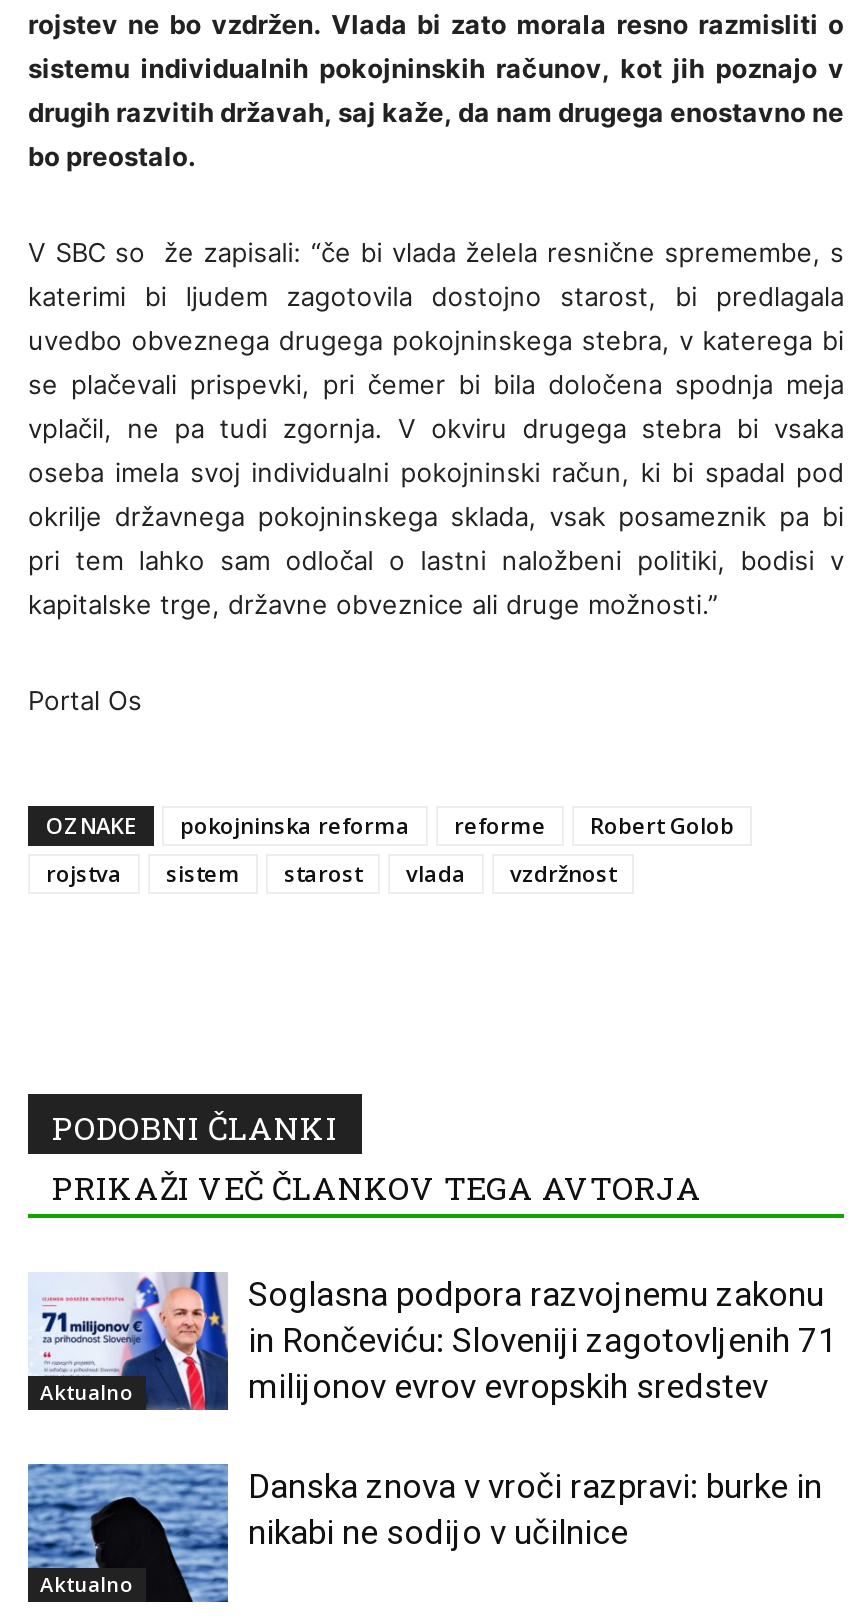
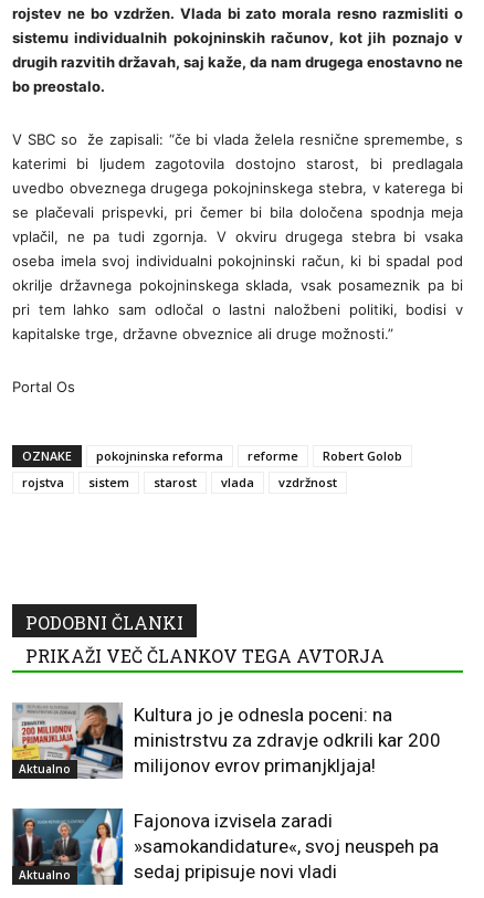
[28,1270,838,1410] [image] | Soglasna podpora razvojnemu zakonu | in Rončeviću: Sloveniji zagotovljenih 71 | milijonov evrov evropskih sredstev -> [11,702,441,779] [image] | Kultura jo je odnesla poceni: na | ministrstvu za zdravje odkrili kar 200 | milijonov evrov primanjkljaja!
[26,1462,822,1604] [image] | Danska znova v vroči razpravi: burke in | nikabi ne sodijo v učilnice -> [12,807,439,886] [image] | Fajonova izvisela zaradi | »samokandidature«, svoj neuspeh pa | sedaj pripisuje novi vladi

